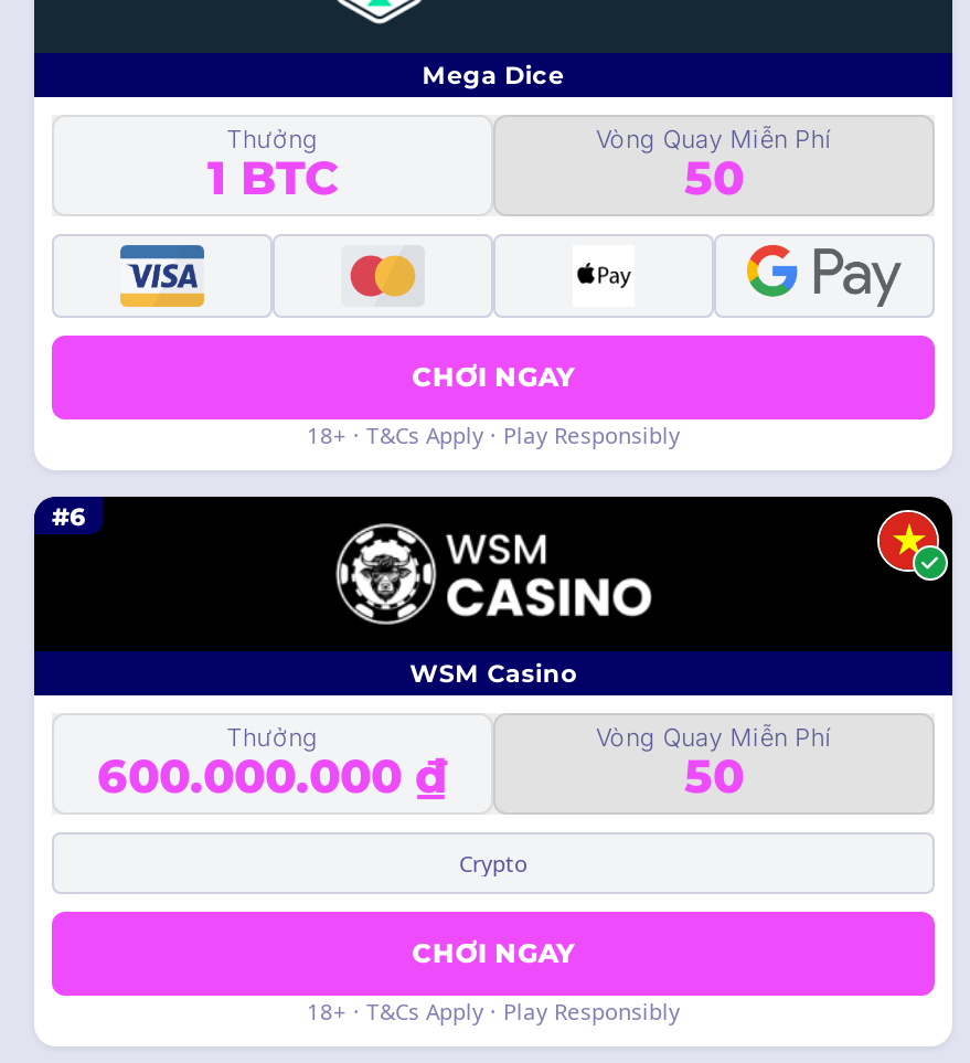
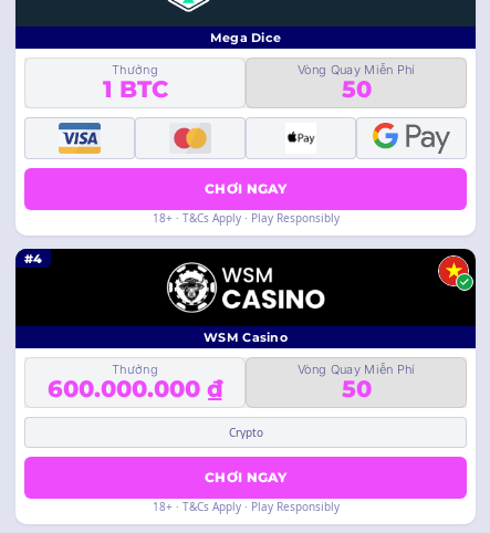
[52,501,85,532] #6 -> [24,251,42,266] #4

